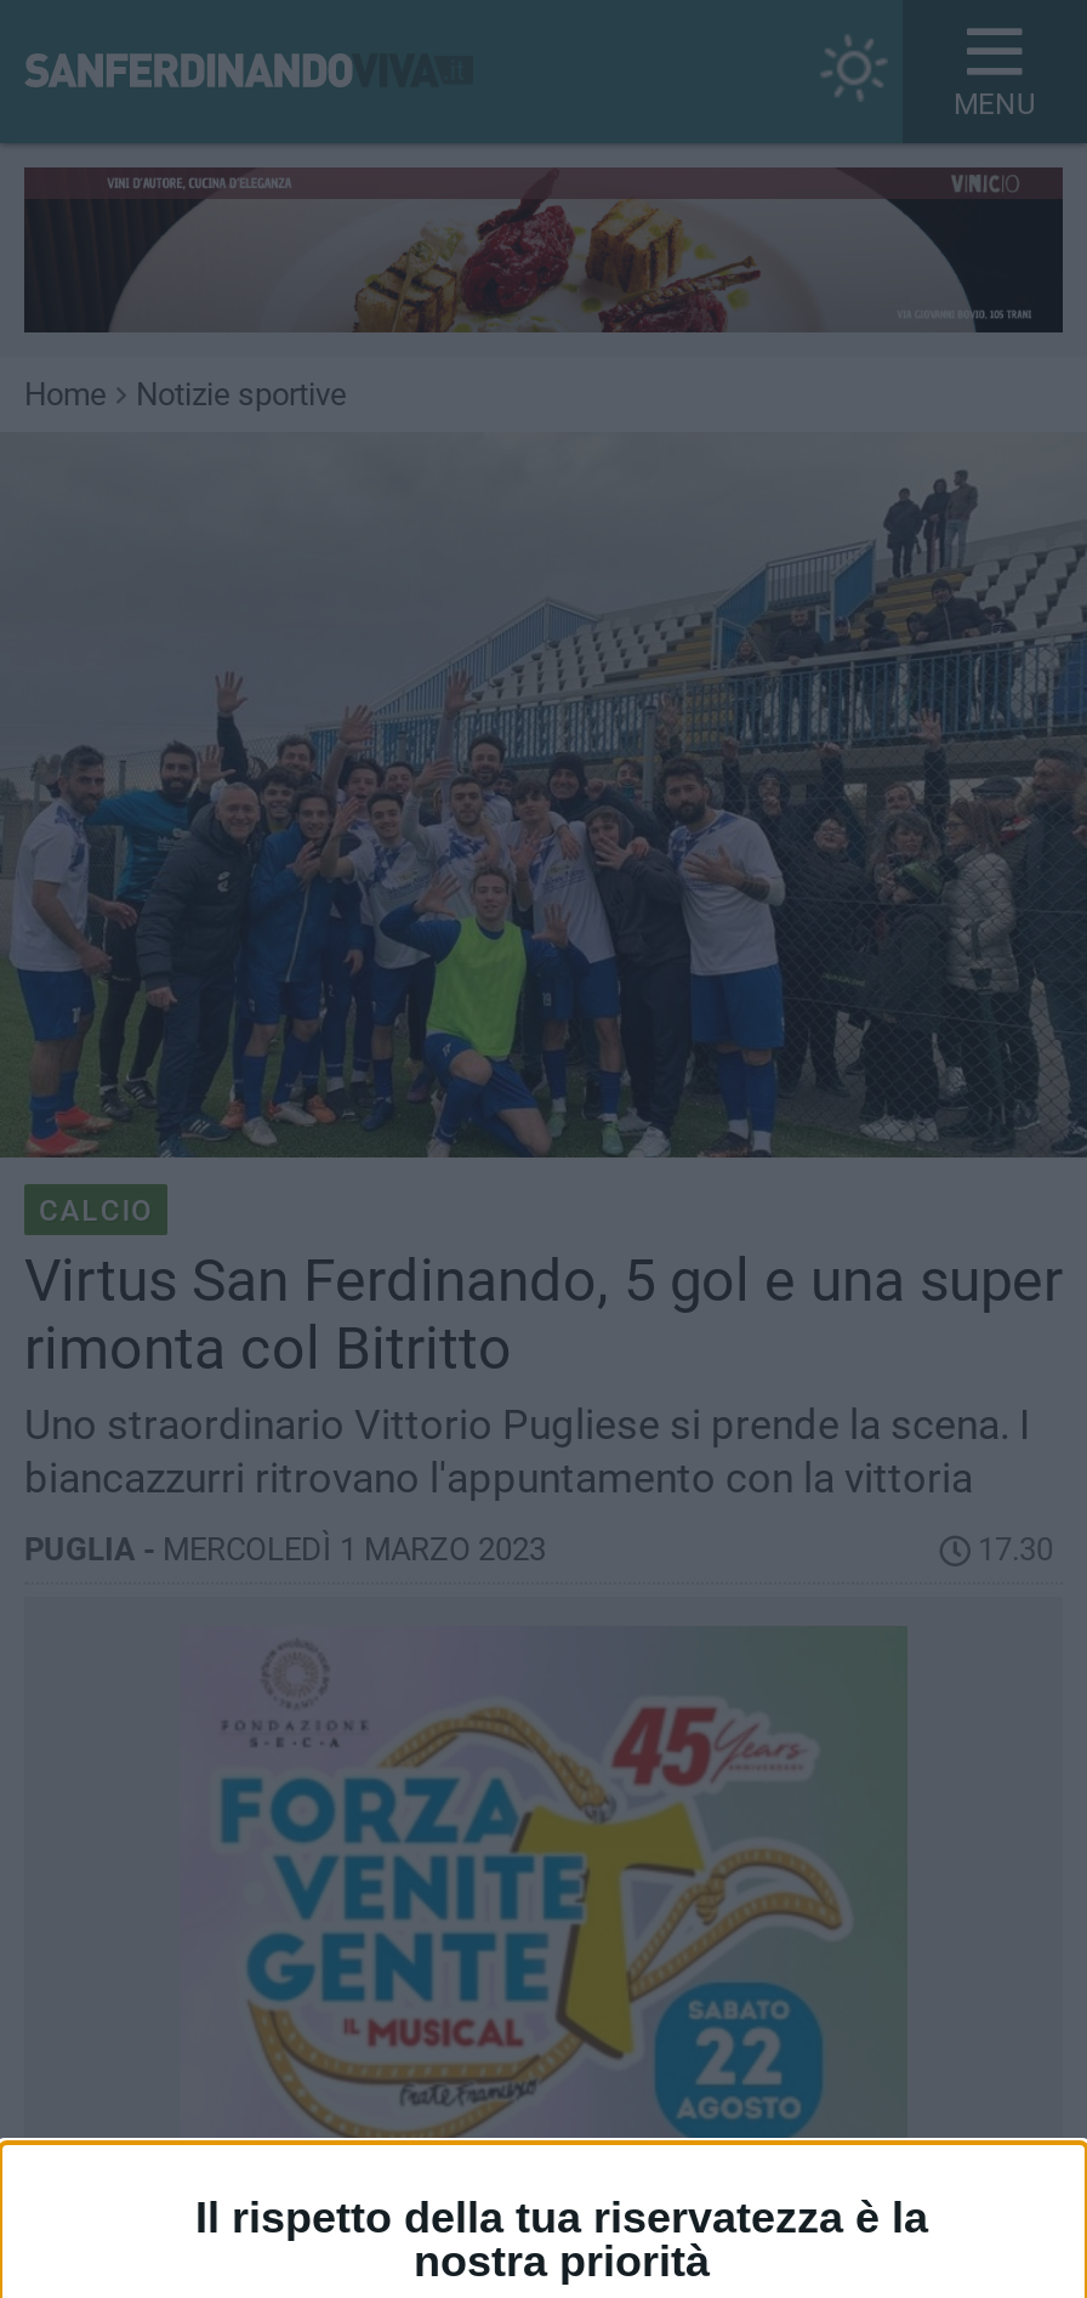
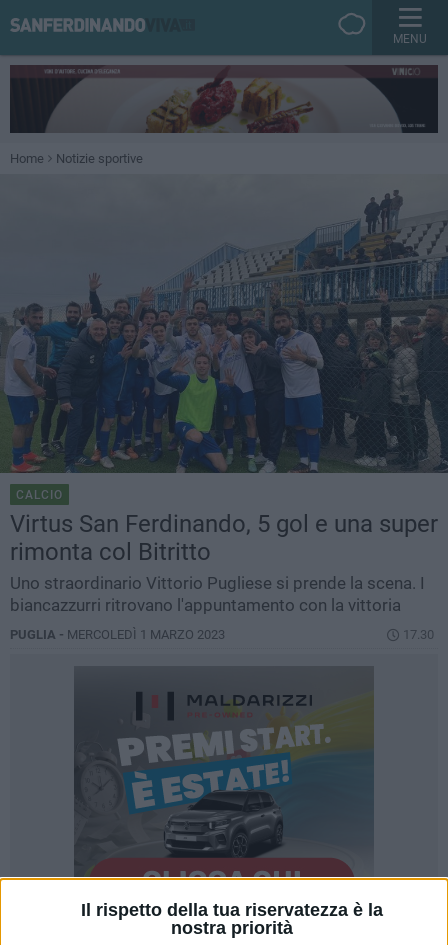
[182,1657,864,2138] [image] -> [74,677,356,877] [image]

